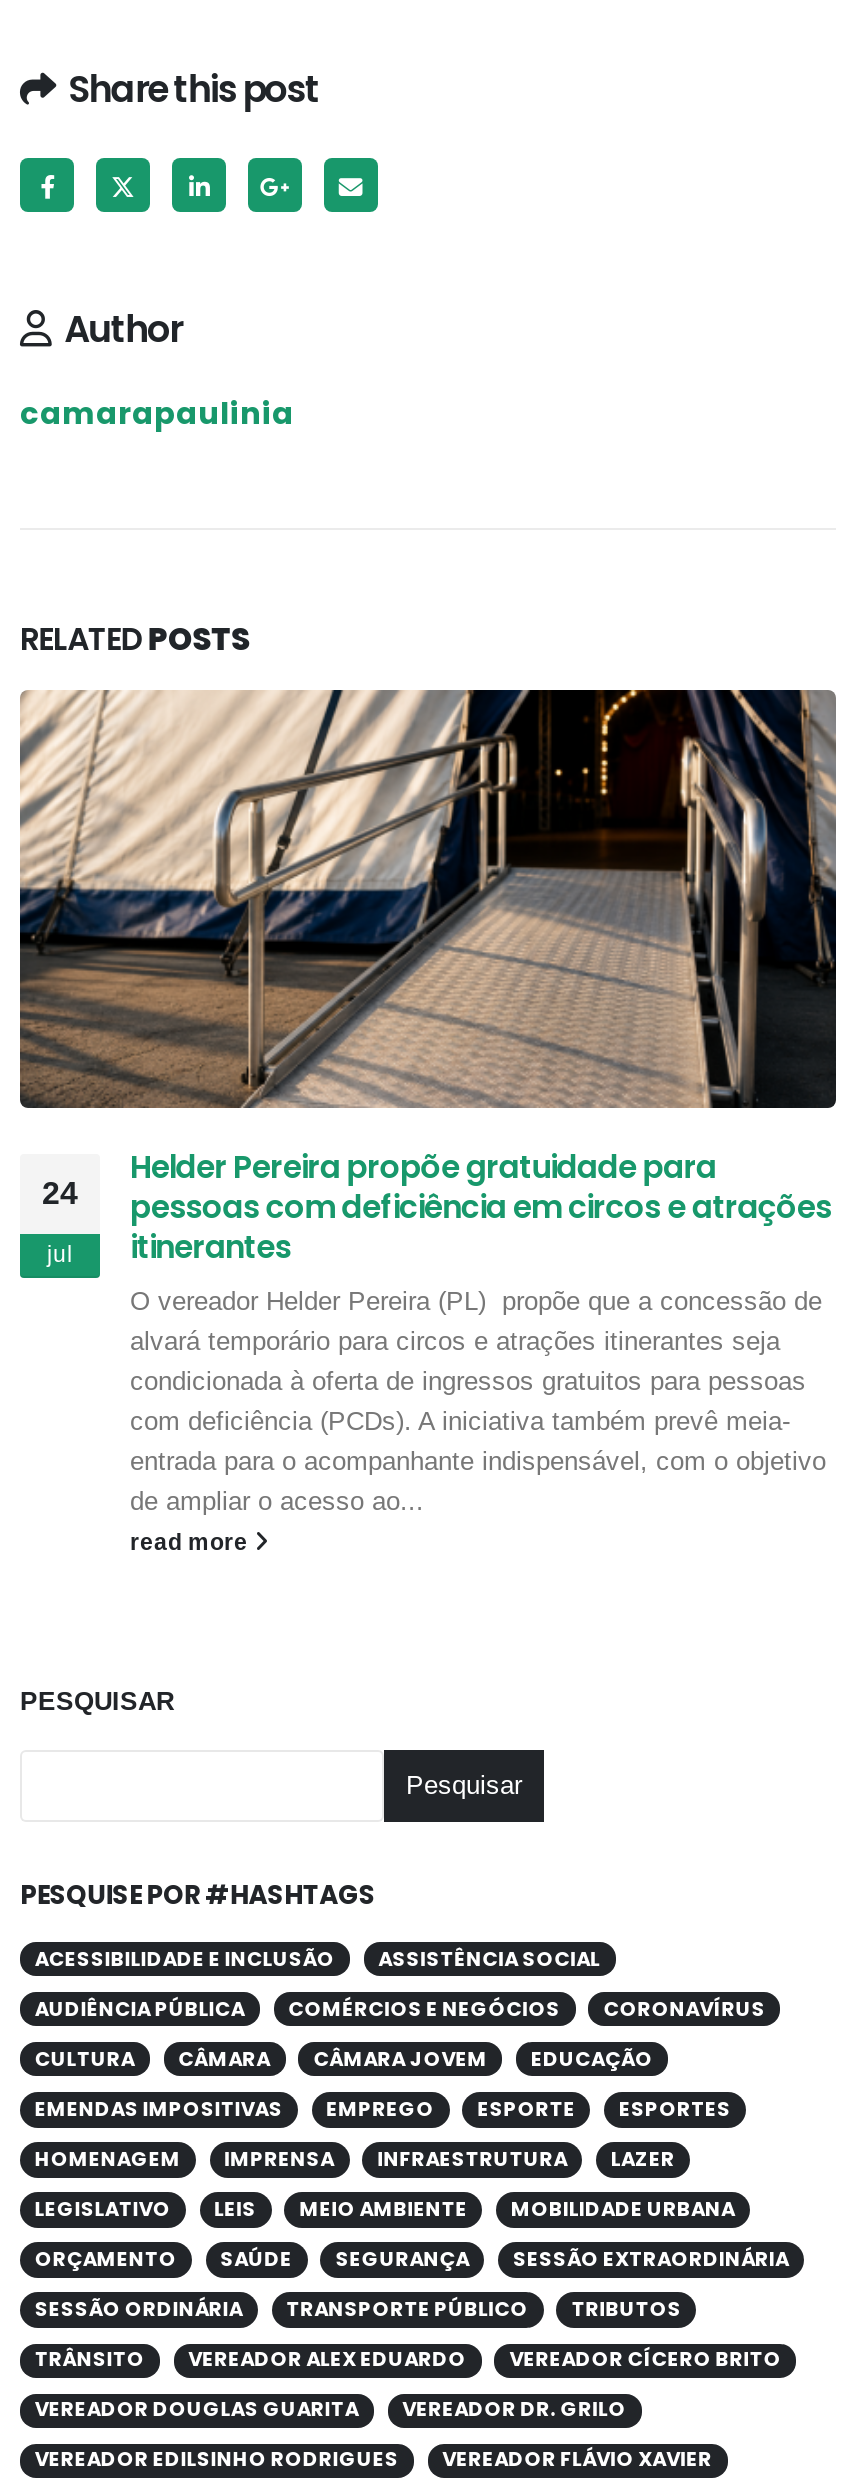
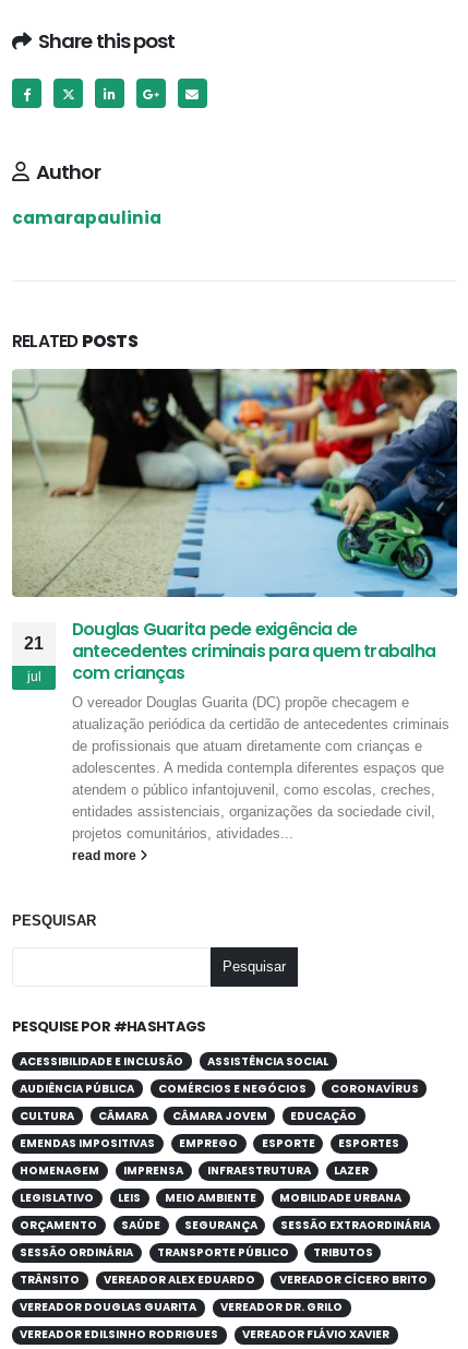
[18,688,838,1516] [image] | Helder Pereira propõe gratuidade para | pessoas com deficiência em circos e atrações | itinerantes | O vereador Helder Pereira (PL) propõe que a concessão de | alvará temporário para circos e atrações itinerantes seja | condicionada à oferta de ingressos gratuitos para pessoas | com deficiência (PCDs). A iniciativa também prevê meia- | entrada para o acompanhante indispensável, com o objetivo | de ampliar o acesso ao... -> [11,368,458,842] [image] | Douglas Guarita pede exigência de | antecedentes criminais para quem trabalha | com crianças | O vereador Douglas Guarita (DC) propõe checagem e | atualização periódica da certidão de antecedentes criminais | de profissionais que atuam diretamente com crianças e | adolescentes. A medida contempla diferentes espaços que | atendem o público infantojuvenil, como escolas, creches, | entidades assistenciais, organizações da sociedade civil, | projetos comunitários, atividades...
[42,1176,78,1210] 24 -> [24,634,44,653] 21
moved [130,1528,254,1554] -> [72,848,140,862]: read more

